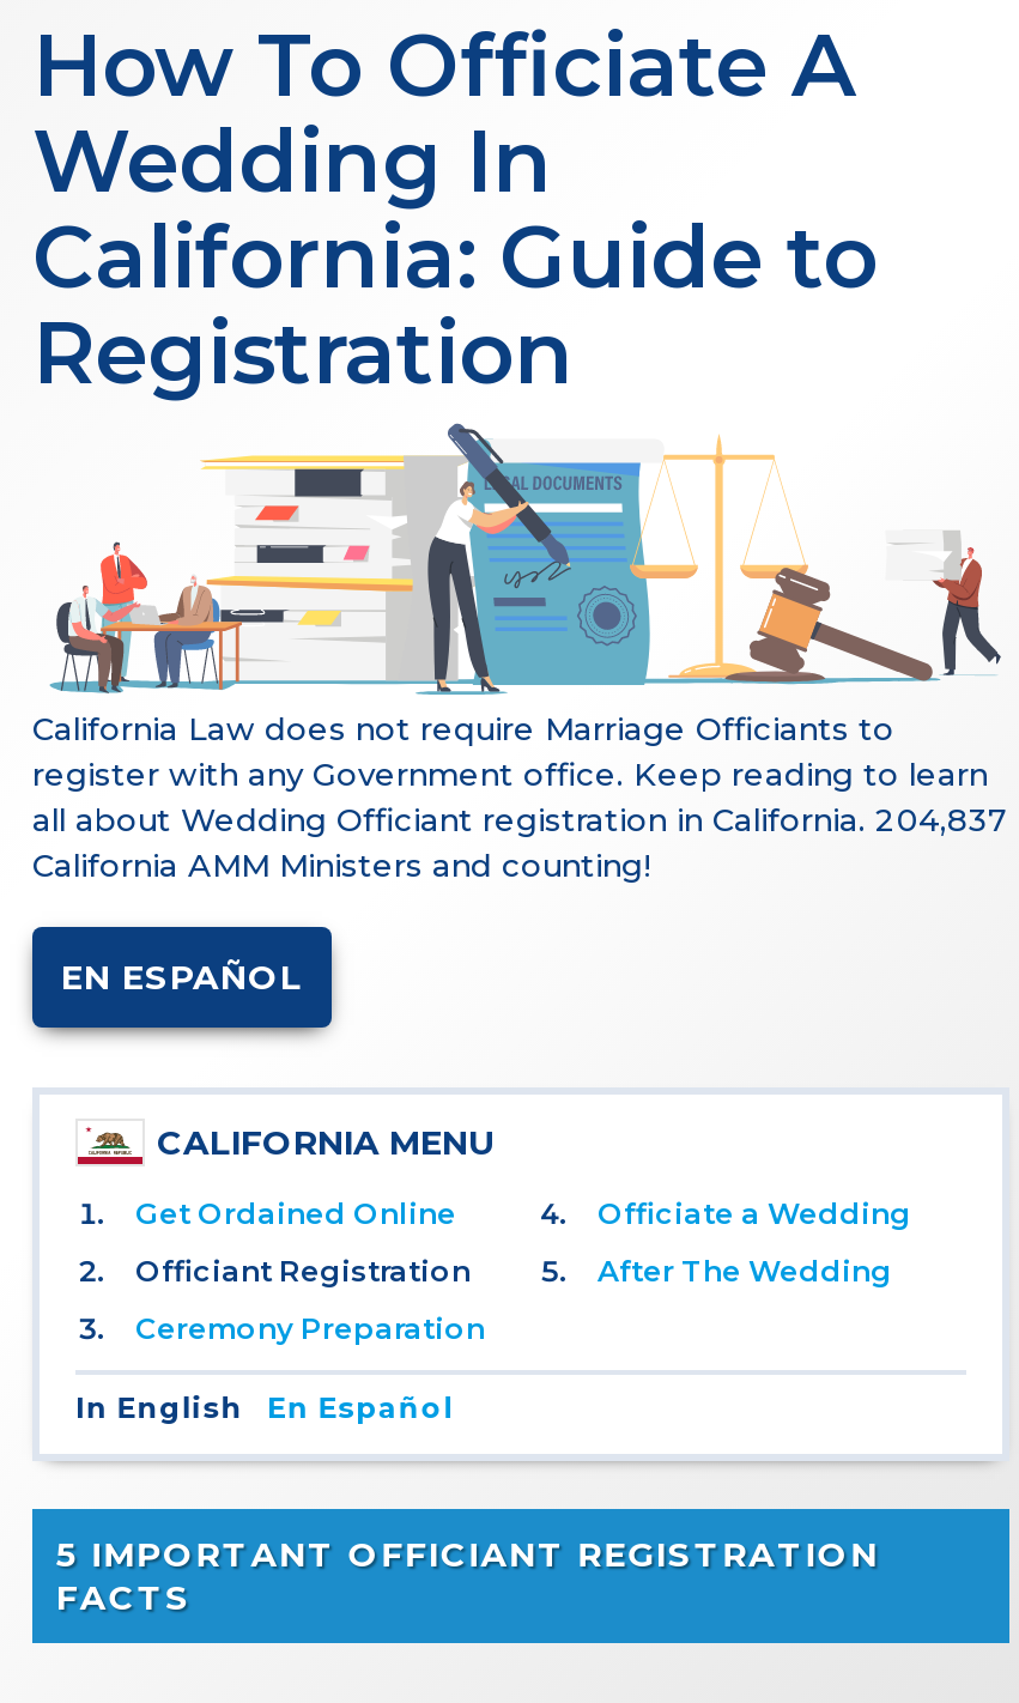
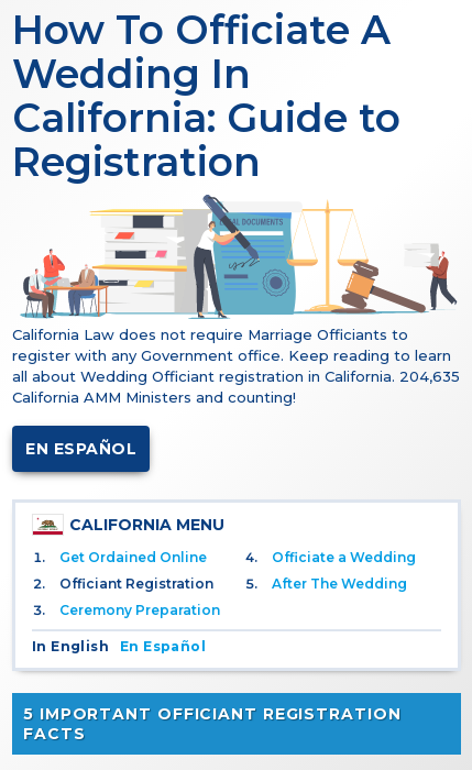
[32,799,1007,837] all about Wedding Officiant registration in California. 204,837 -> [12,367,460,384] all about Wedding Officiant registration in California. 204,635

